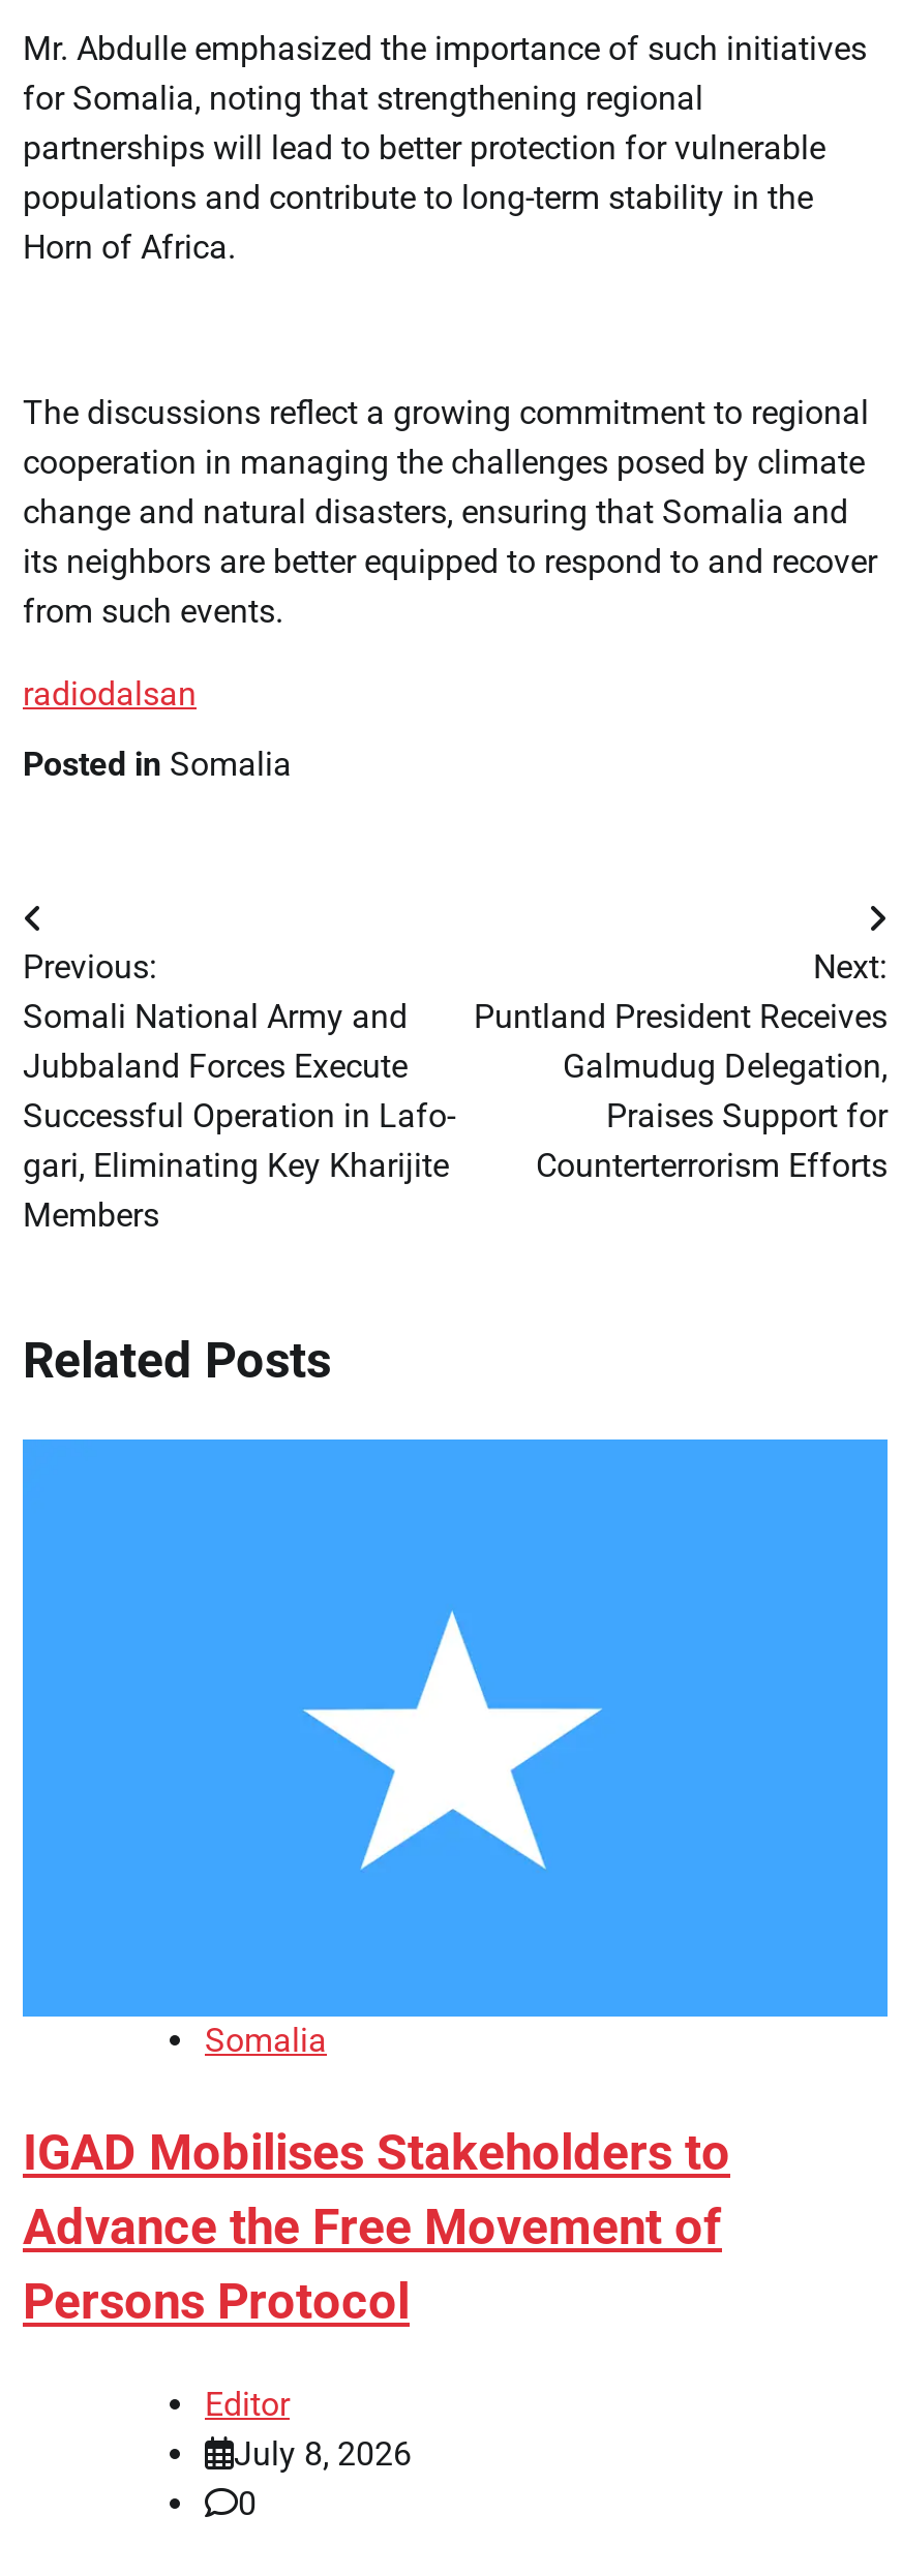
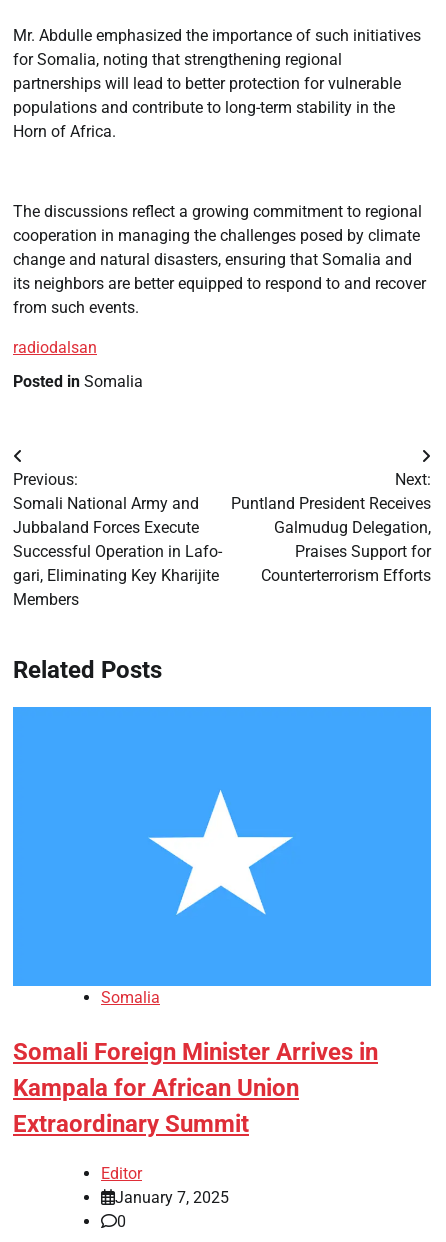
[23,2124,730,2331] IGAD Mobilises Stakeholders to | Advance the Free Movement of | Persons Protocol -> [13,1038,378,1138] Somali Foreign Minister Arrives in | Kampala for African Union | Extraordinary Summit
[234,2434,412,2473] July 8, 2026 -> [115,1188,229,1207] January 7, 2025

